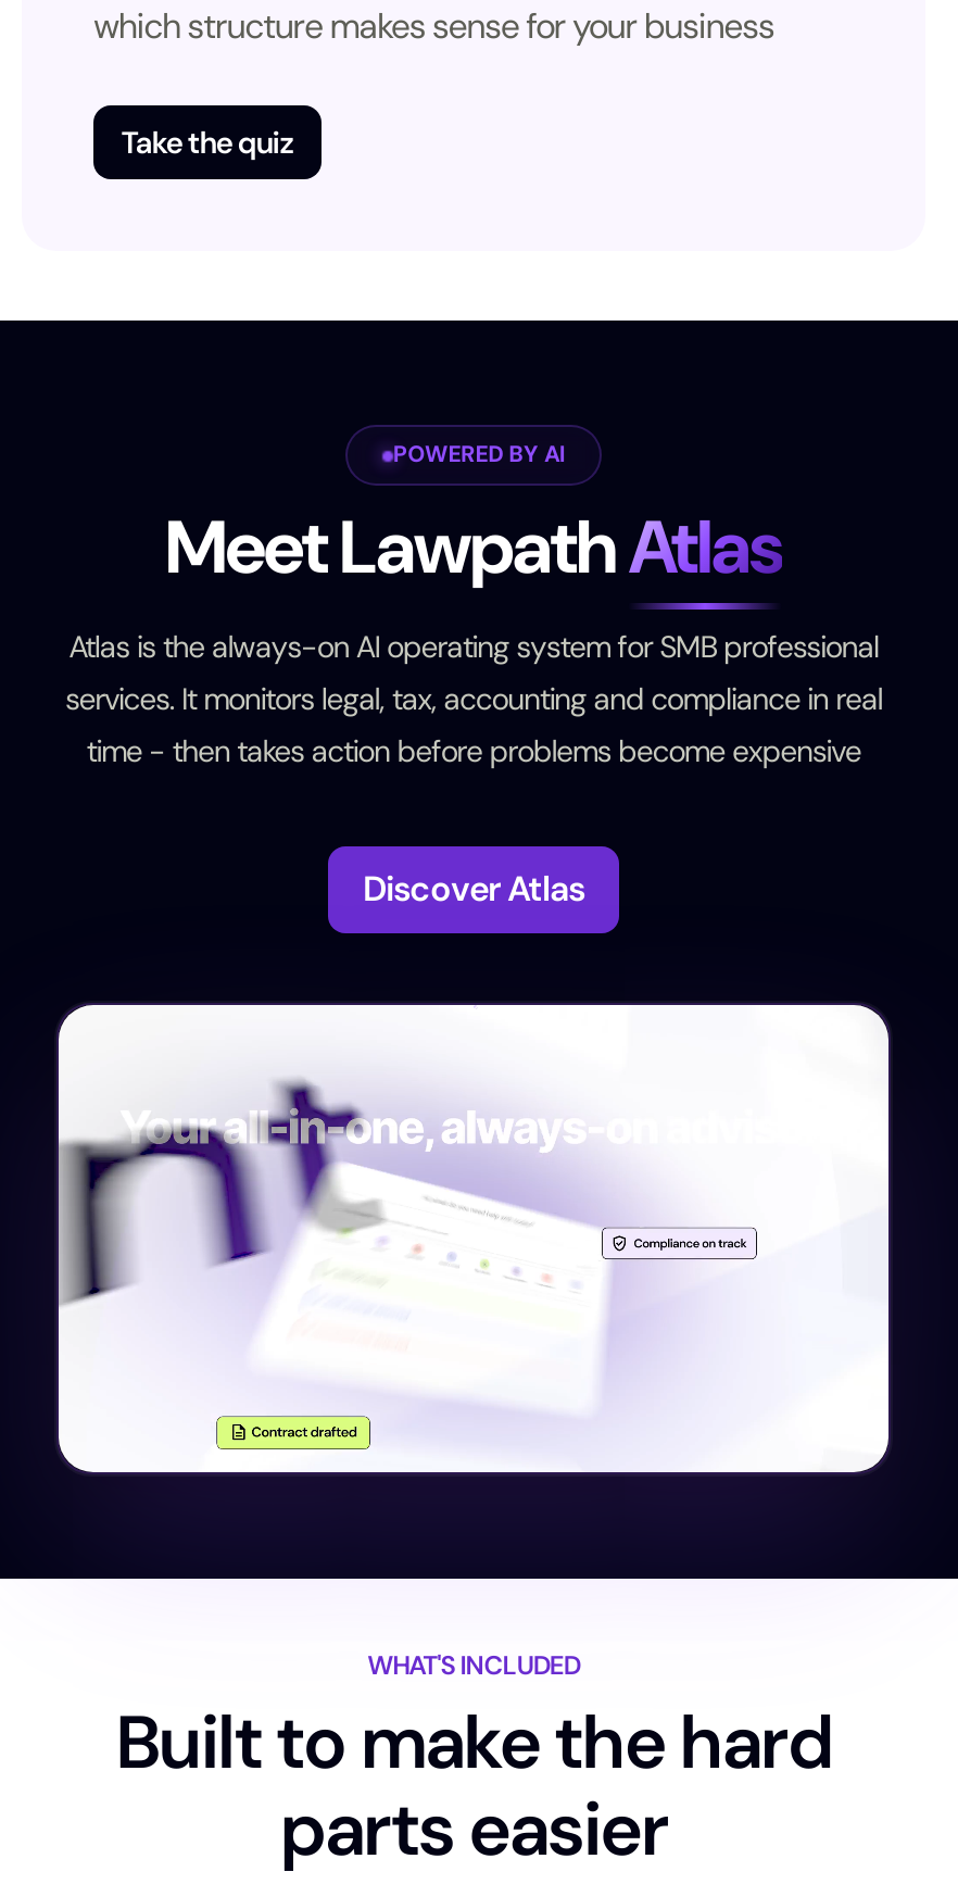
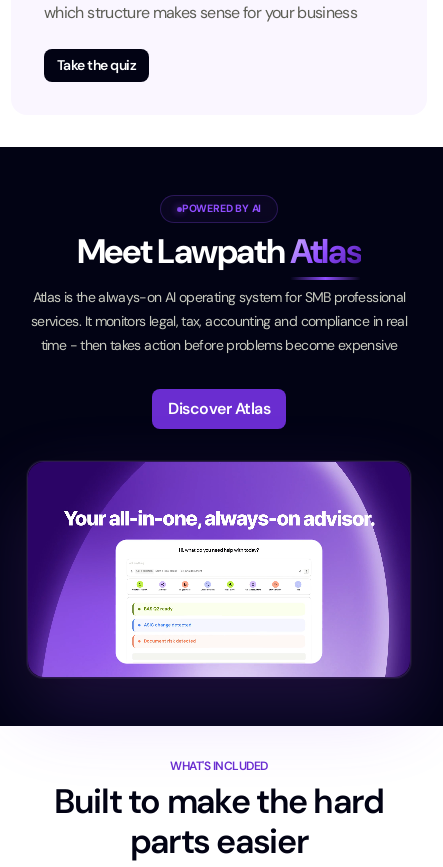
[56,1002,891,1473] [image] -> [28,461,410,677] [image]

